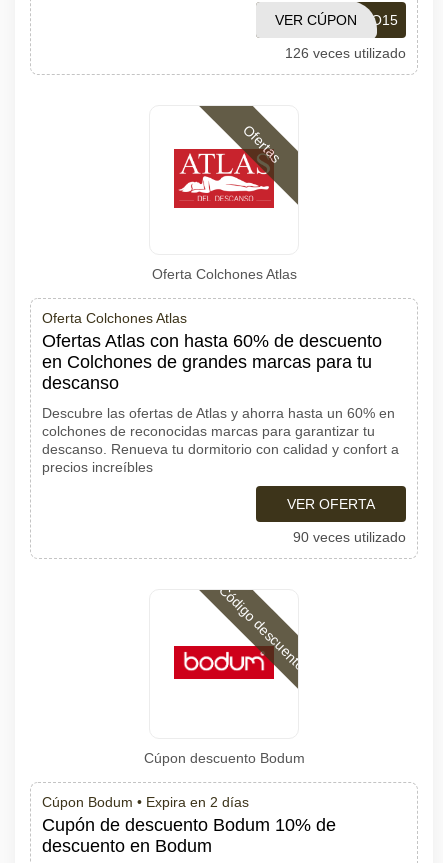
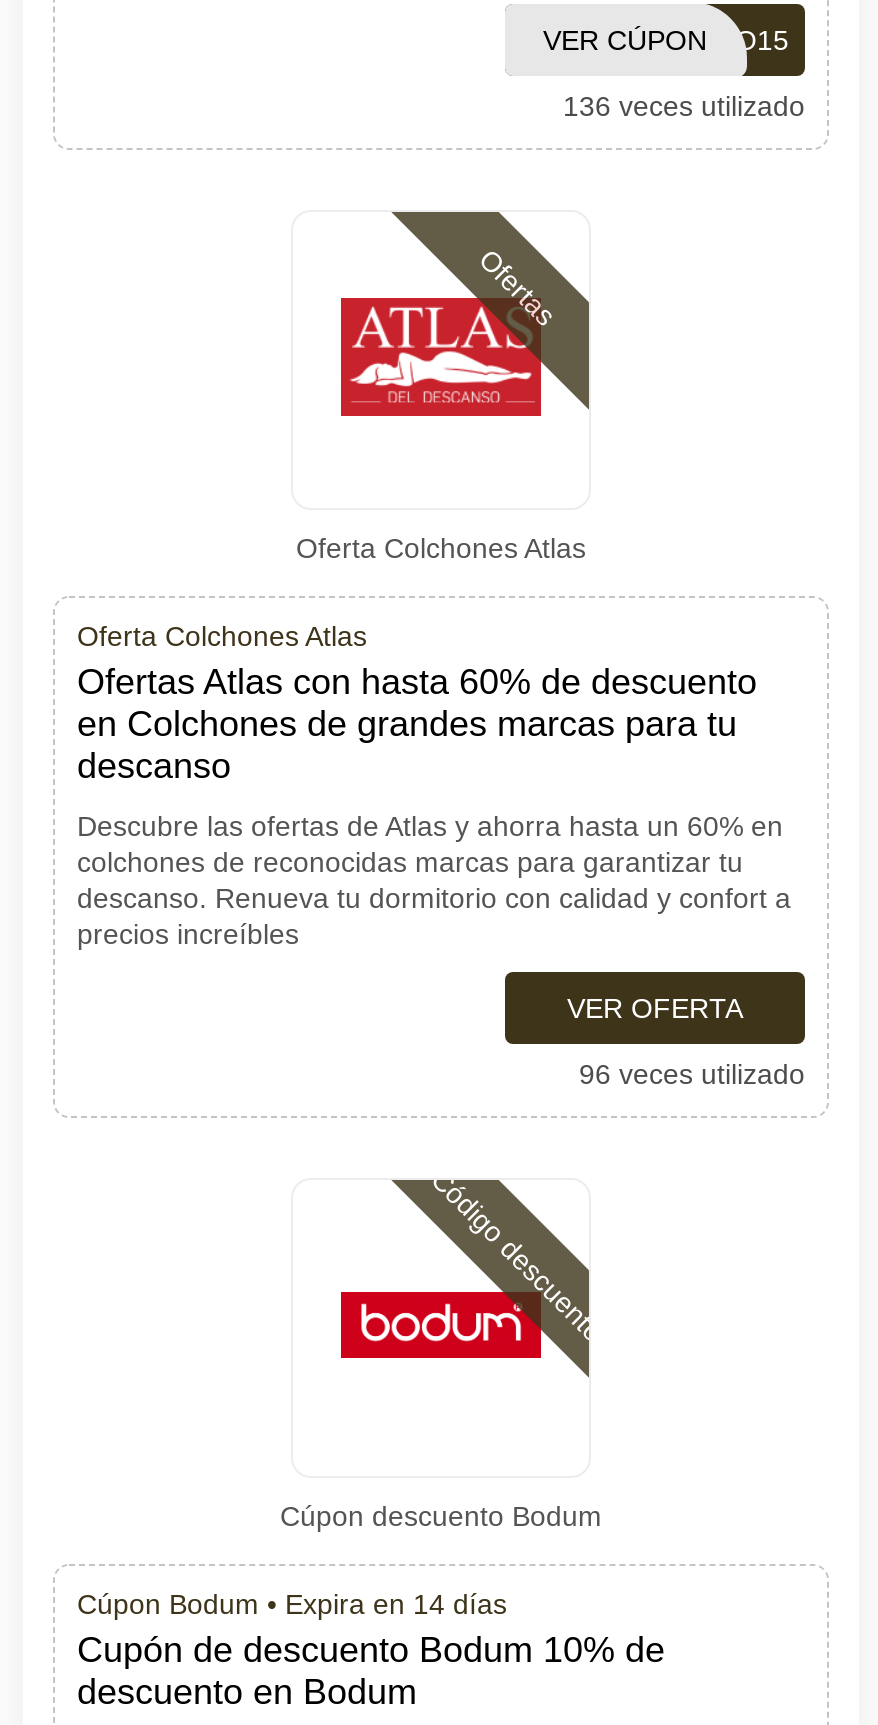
[285,45,406,61] 126 veces utilizado -> [563,90,805,122] 136 veces utilizado
[293,529,406,545] 90 veces utilizado -> [579,1058,805,1090] 96 veces utilizado
[42,794,249,810] Cúpon Bodum • Expira en 2 días -> [77,1588,507,1620] Cúpon Bodum • Expira en 14 días

